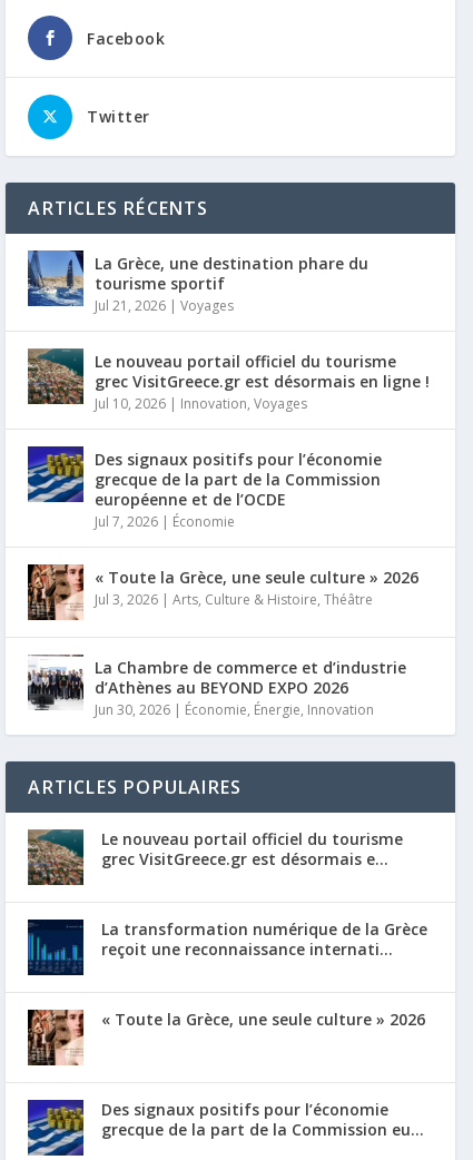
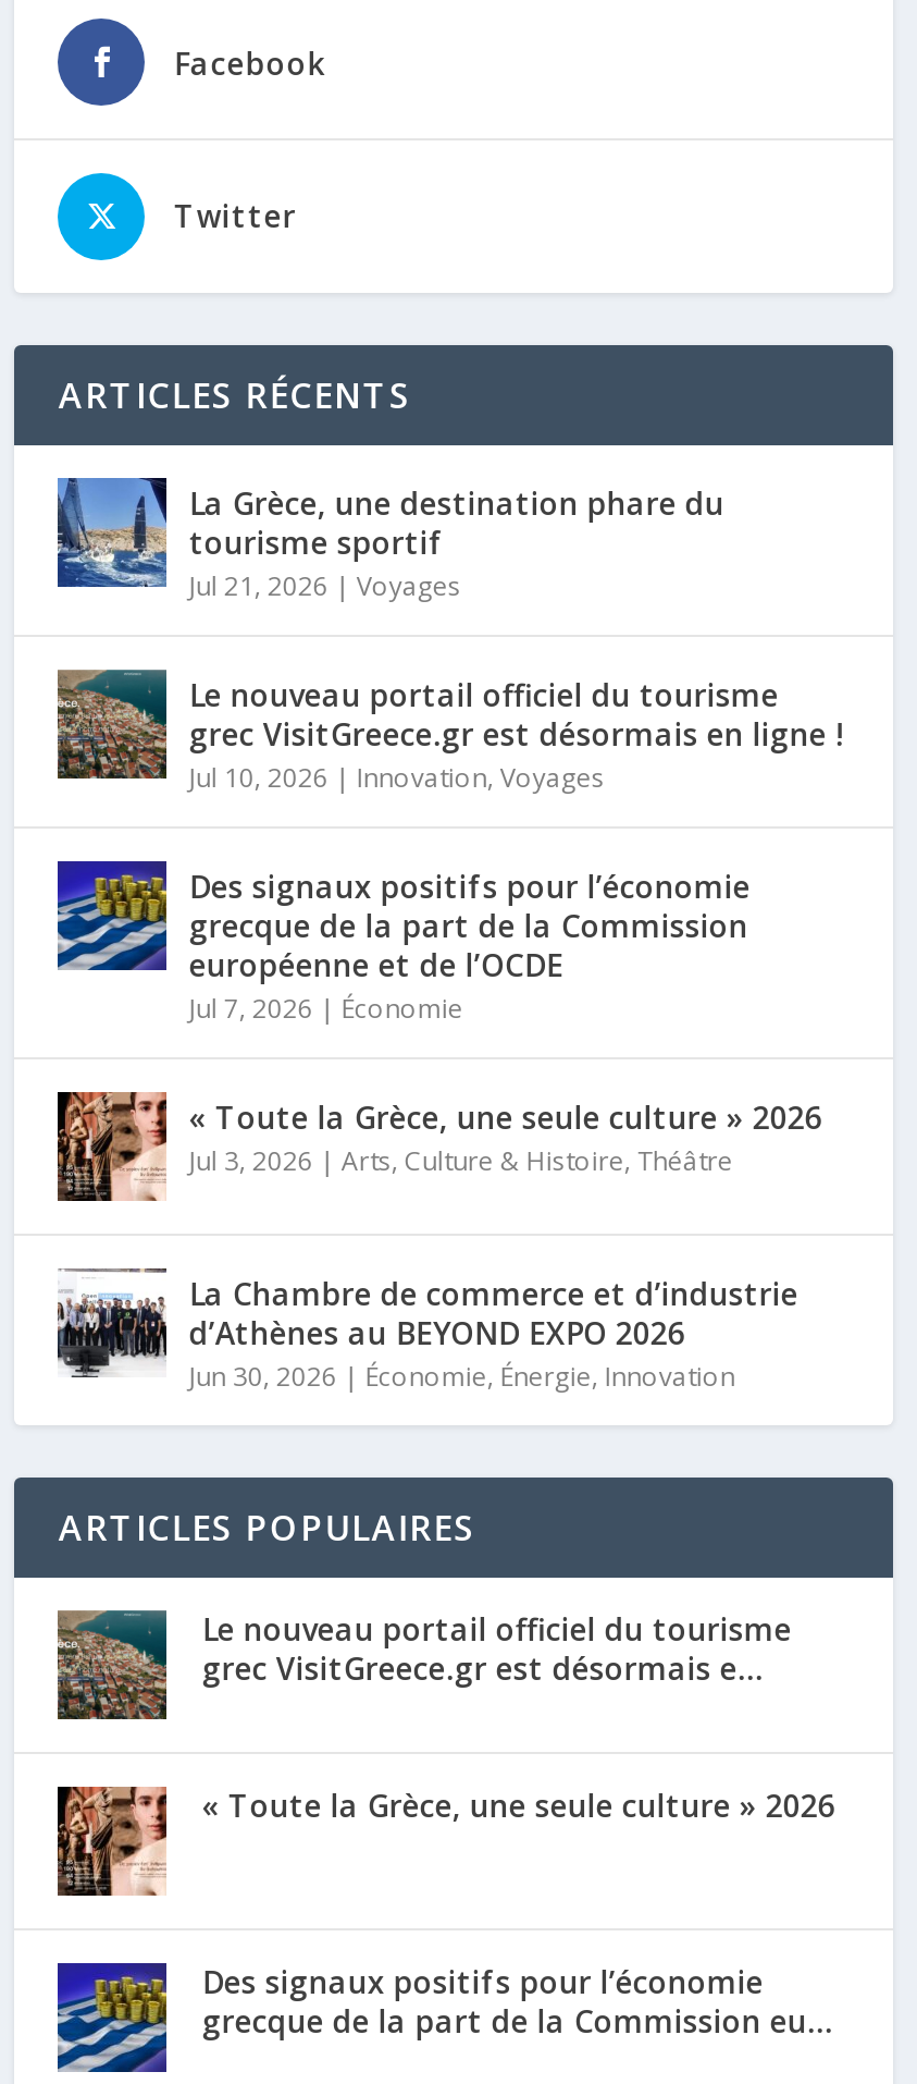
[27,918,428,976] [image] | La transformation numérique de la Grèce | reçoit une reconnaissance internati... -> none

